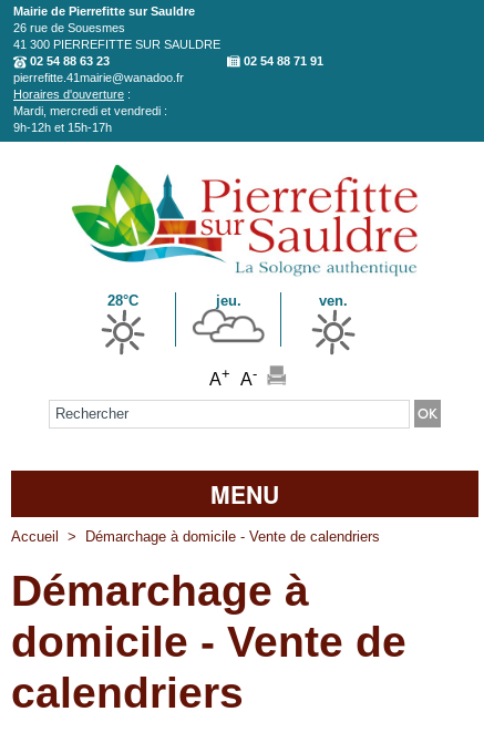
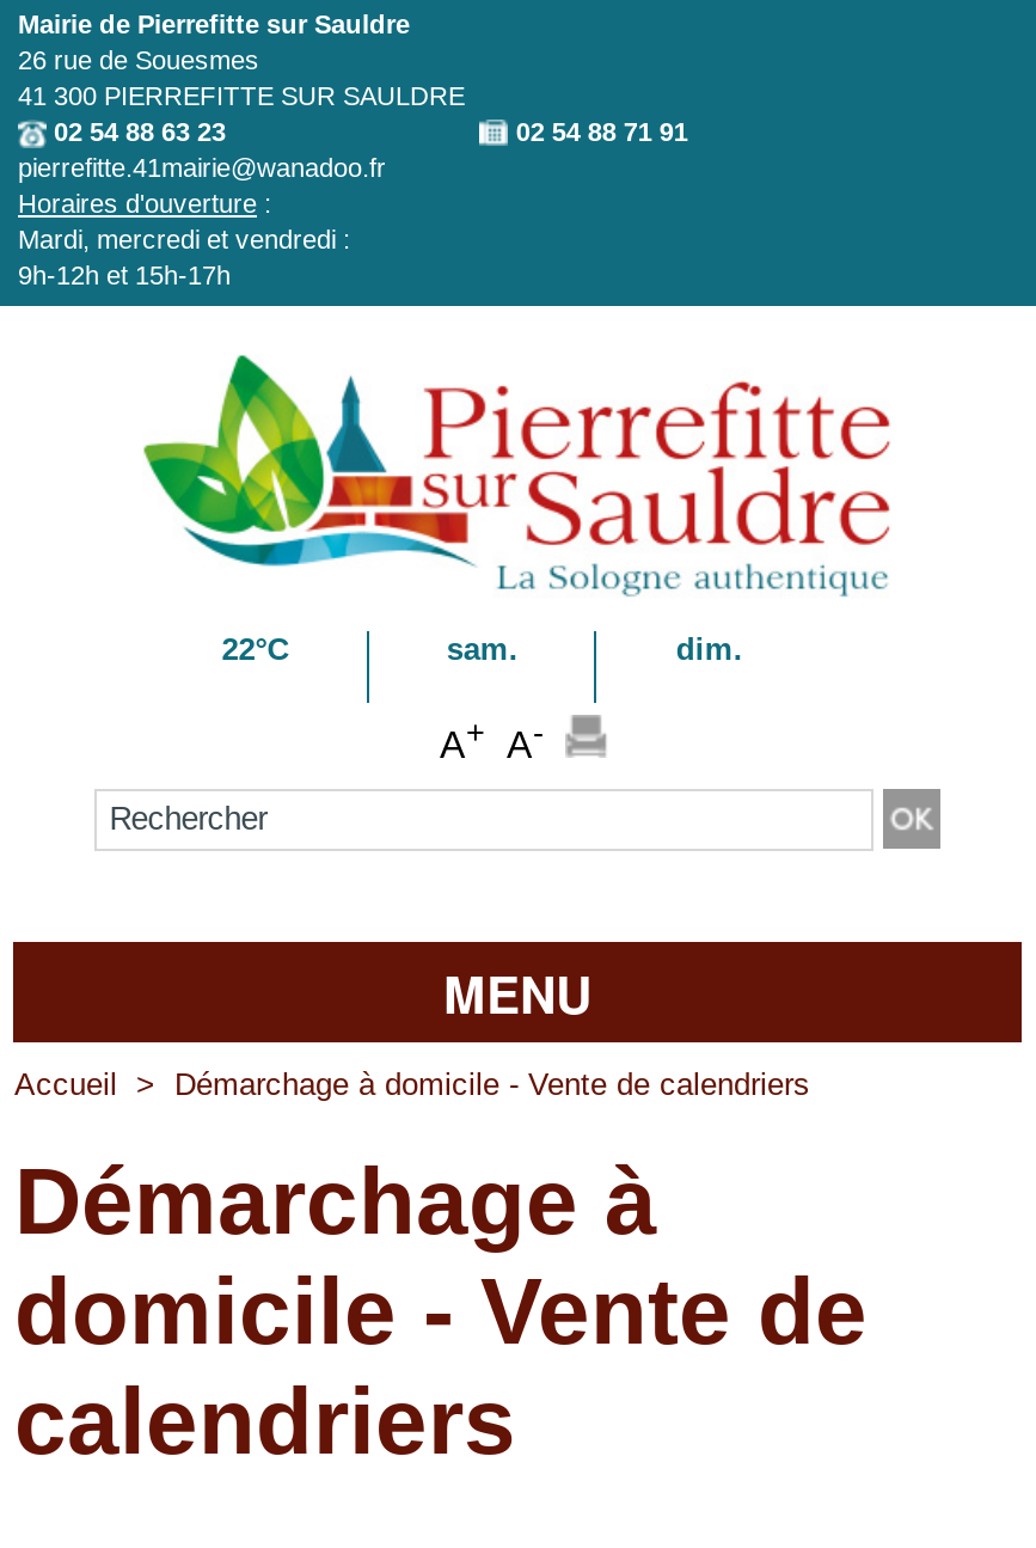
[108,292,348,309] 28°C | jeu. | ven. -> [222,630,743,666] 22°C | sam. | dim.

